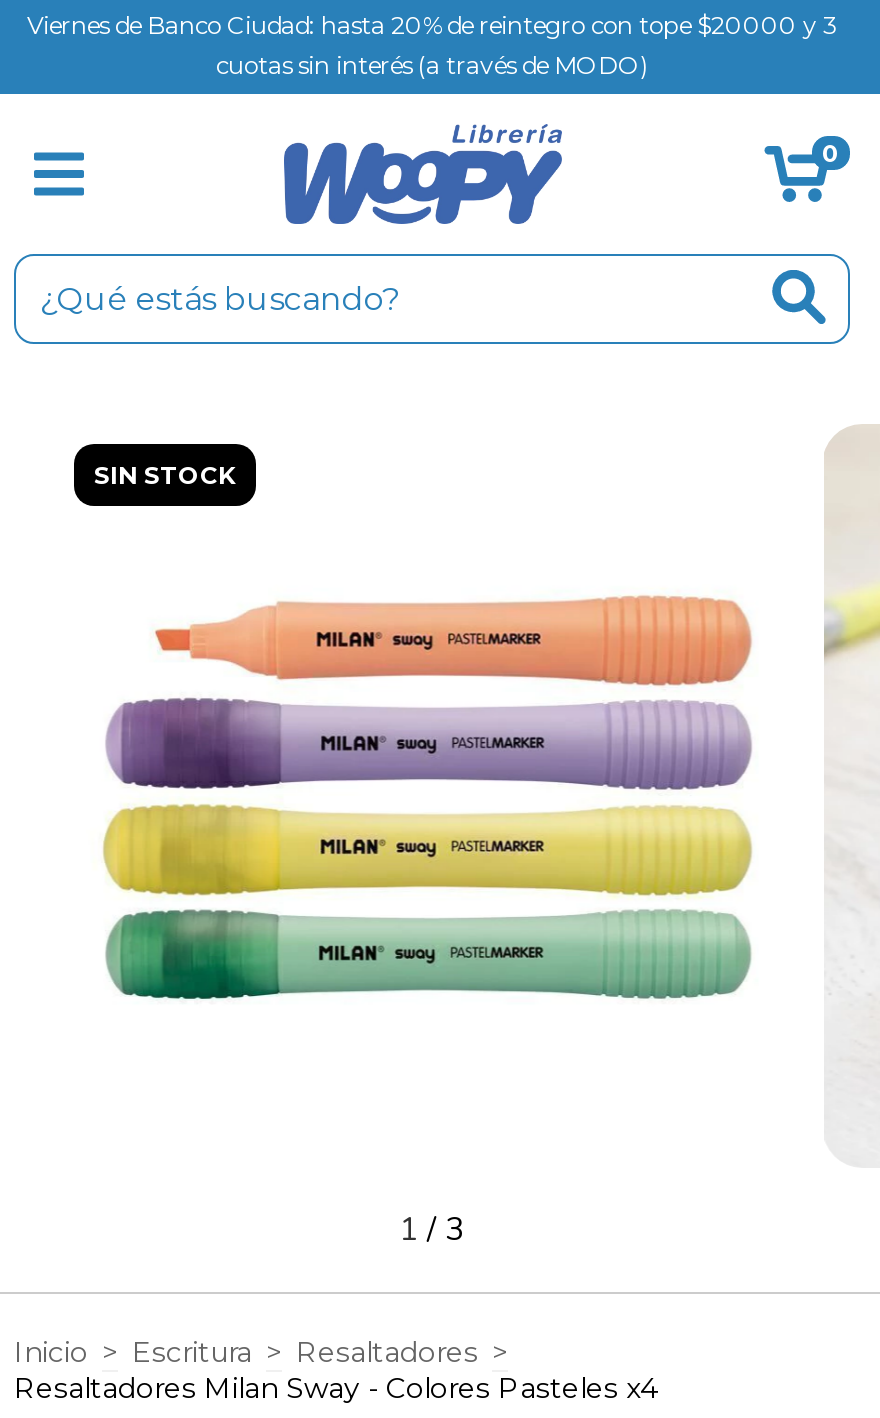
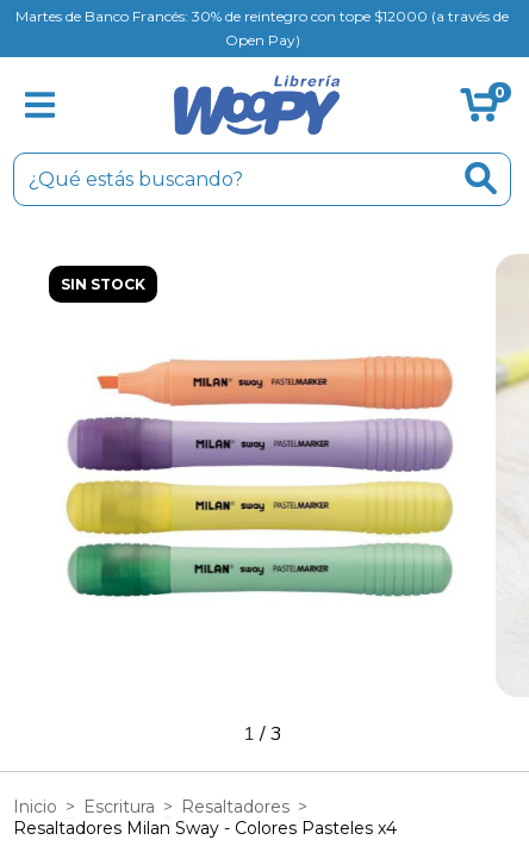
[27,10,837,80] Viernes de Banco Ciudad: hasta 20% de reintegro con tope $20000 y 3 | cuotas sin interés (a través de MODO) -> [15,7,509,49] Martes de Banco Francés: 30% de reintegro con tope $12000 (a través de | Open Pay)

